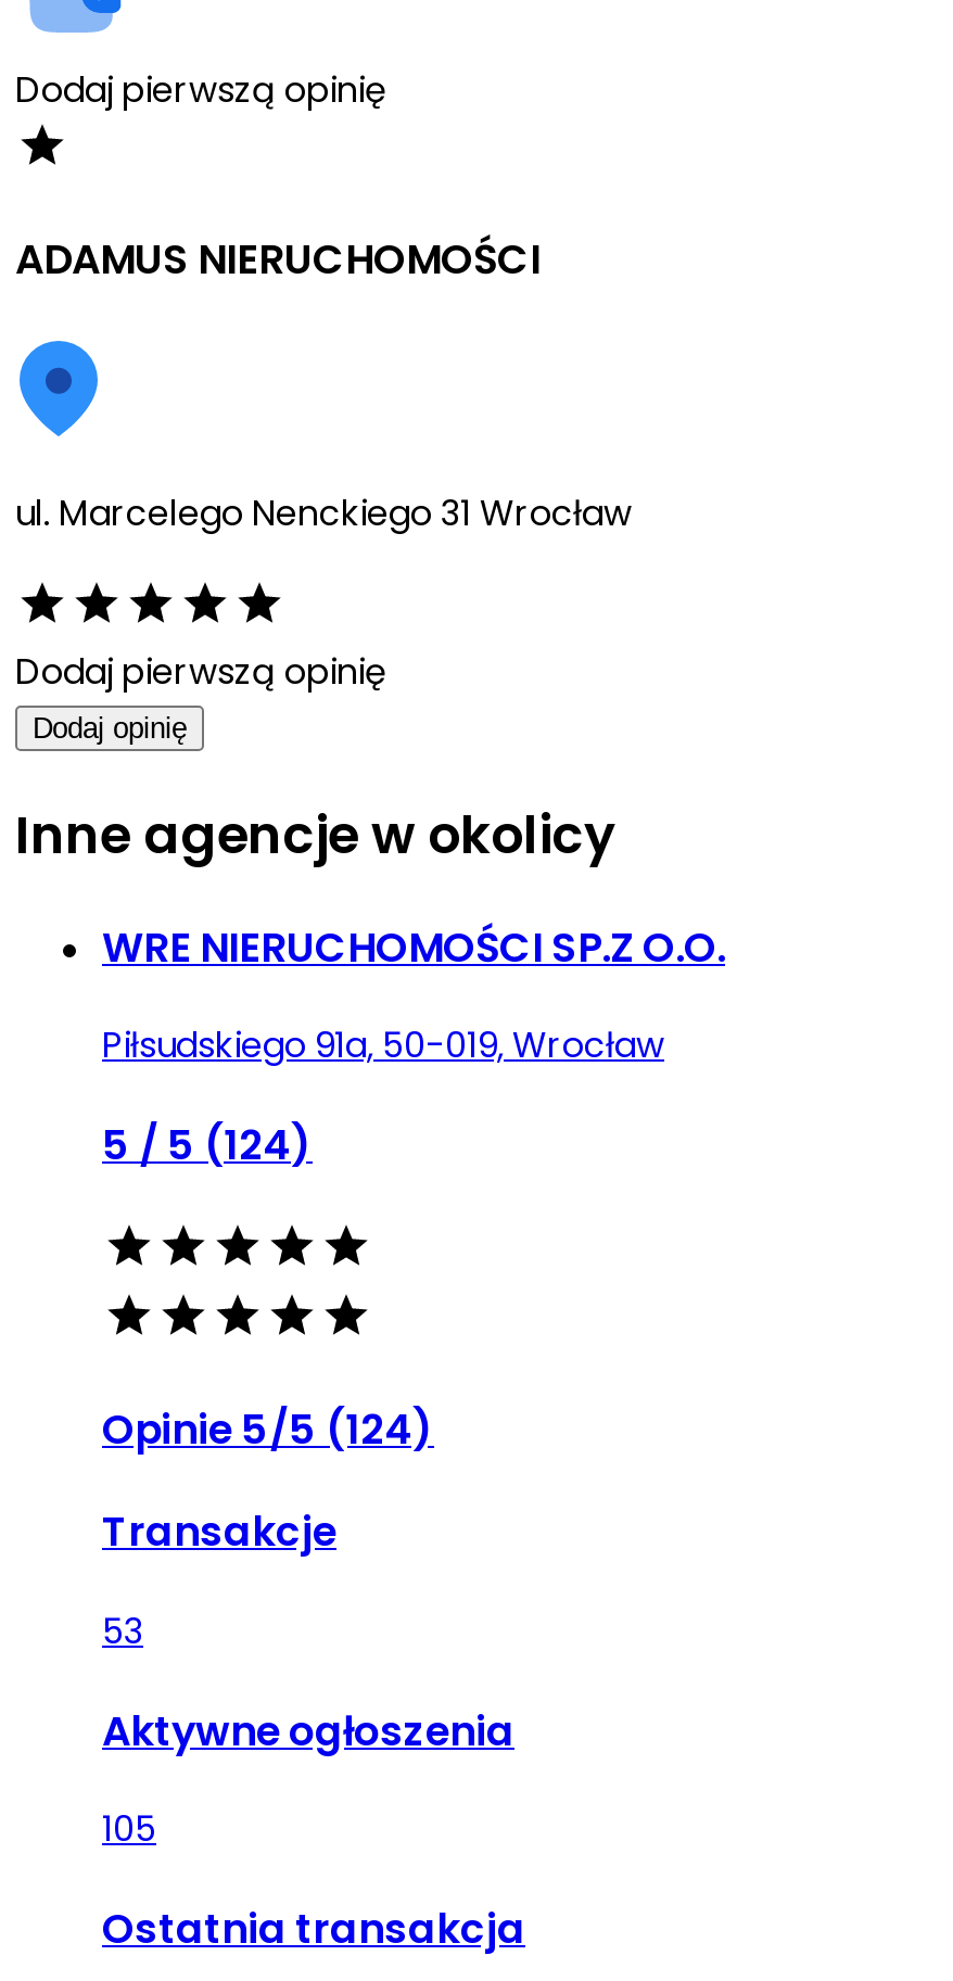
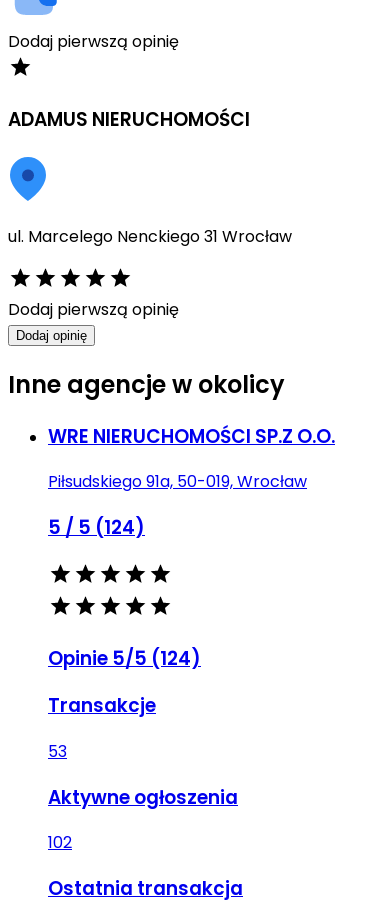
[102,1805,156,1855] 105 -> [48,831,72,854] 102

